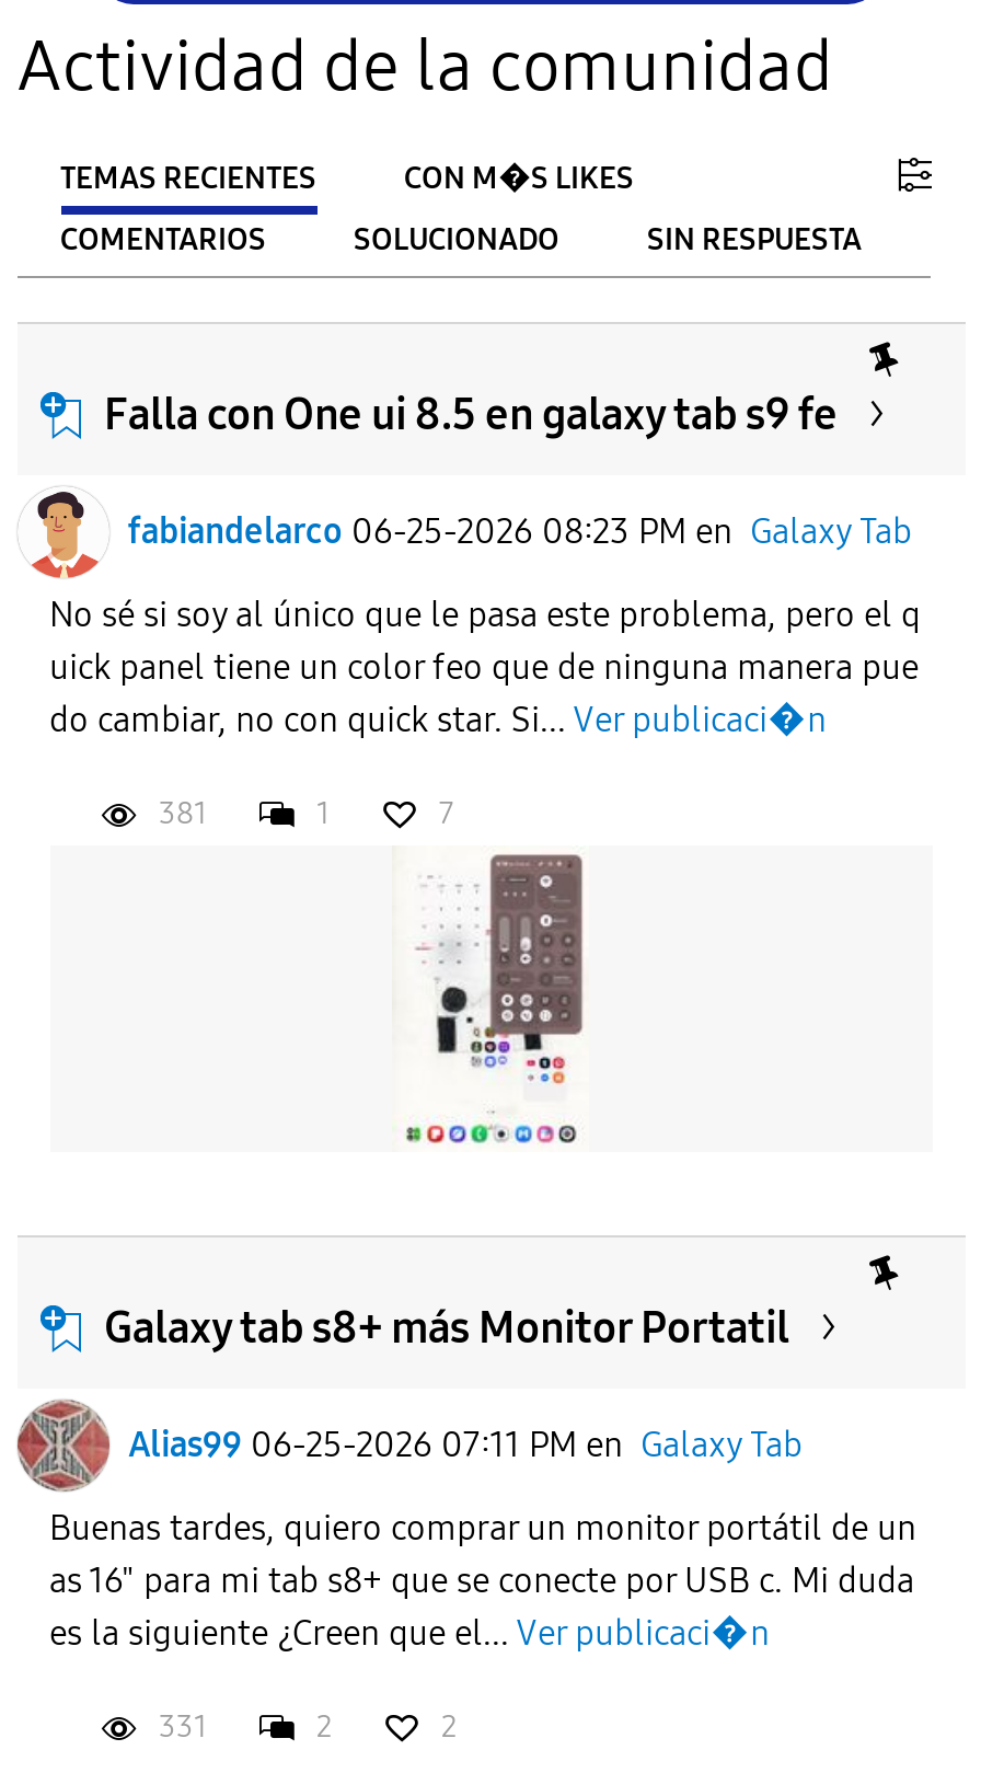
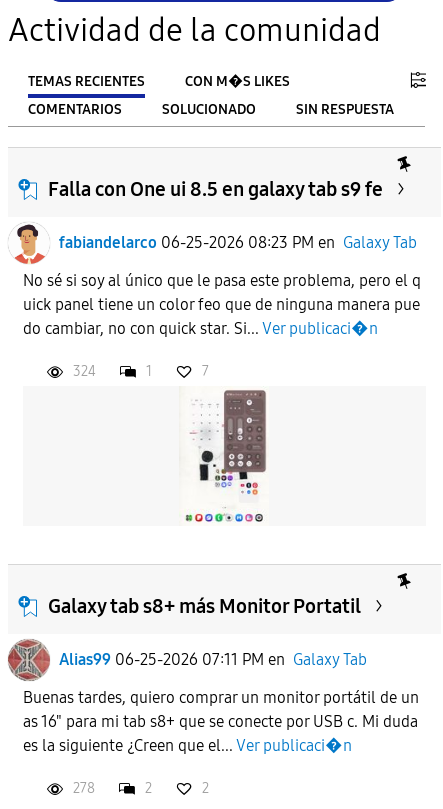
[159,795,207,832] 381 -> [72,363,95,380] 324
[159,1708,207,1746] 331 -> [72,780,94,797] 278

